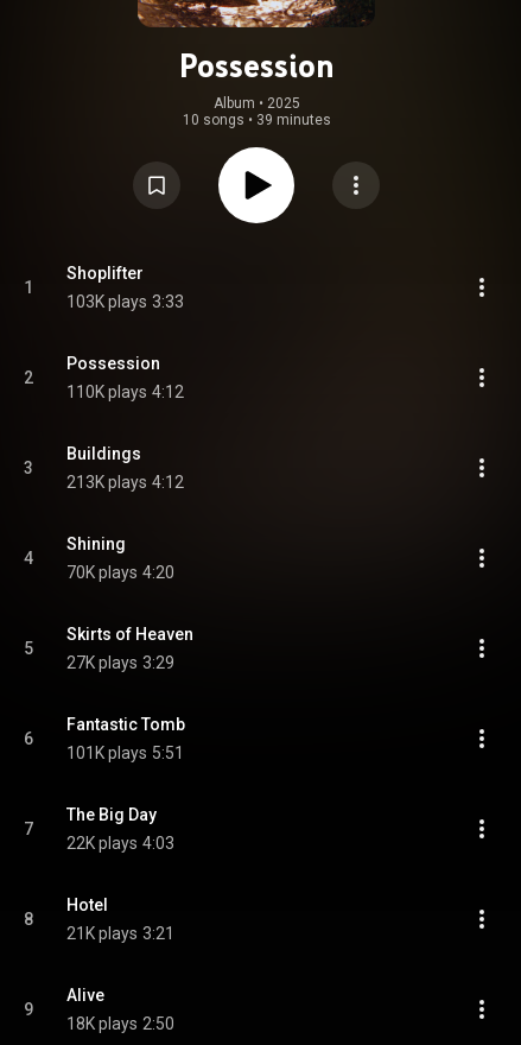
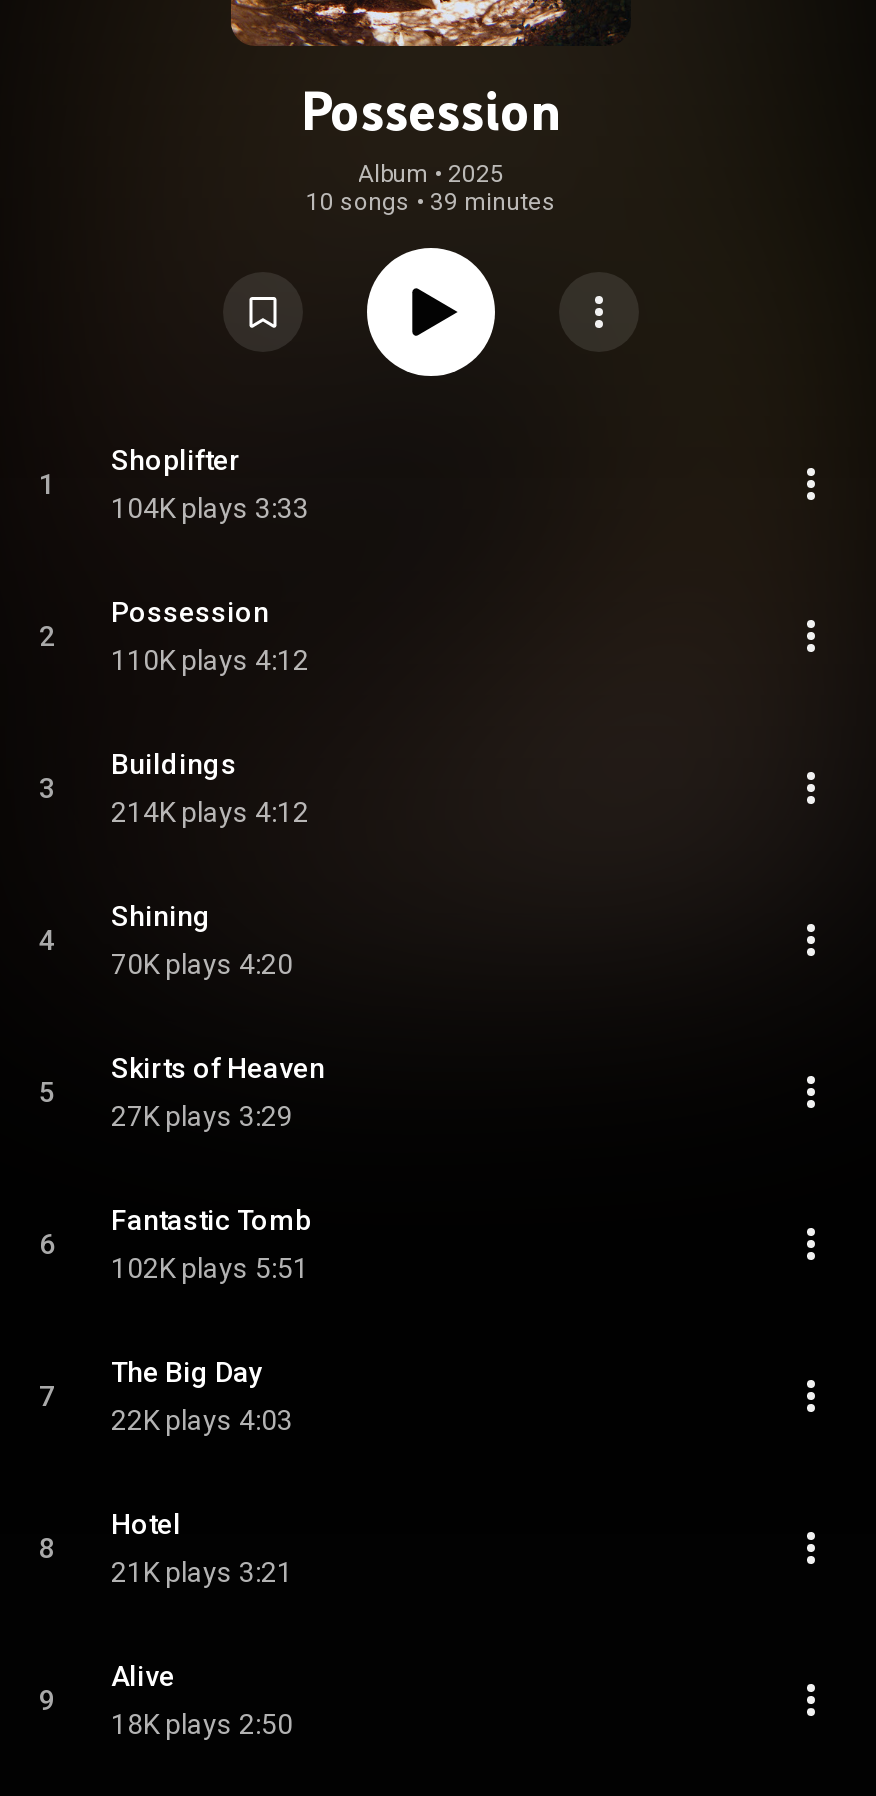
[66,292,184,311] 103K plays 3:33 -> [111,492,309,524] 104K plays 3:33
[66,473,184,492] 213K plays 4:12 -> [111,796,309,828] 214K plays 4:12
[66,743,184,762] 101K plays 5:51 -> [111,1252,309,1284] 102K plays 5:51

